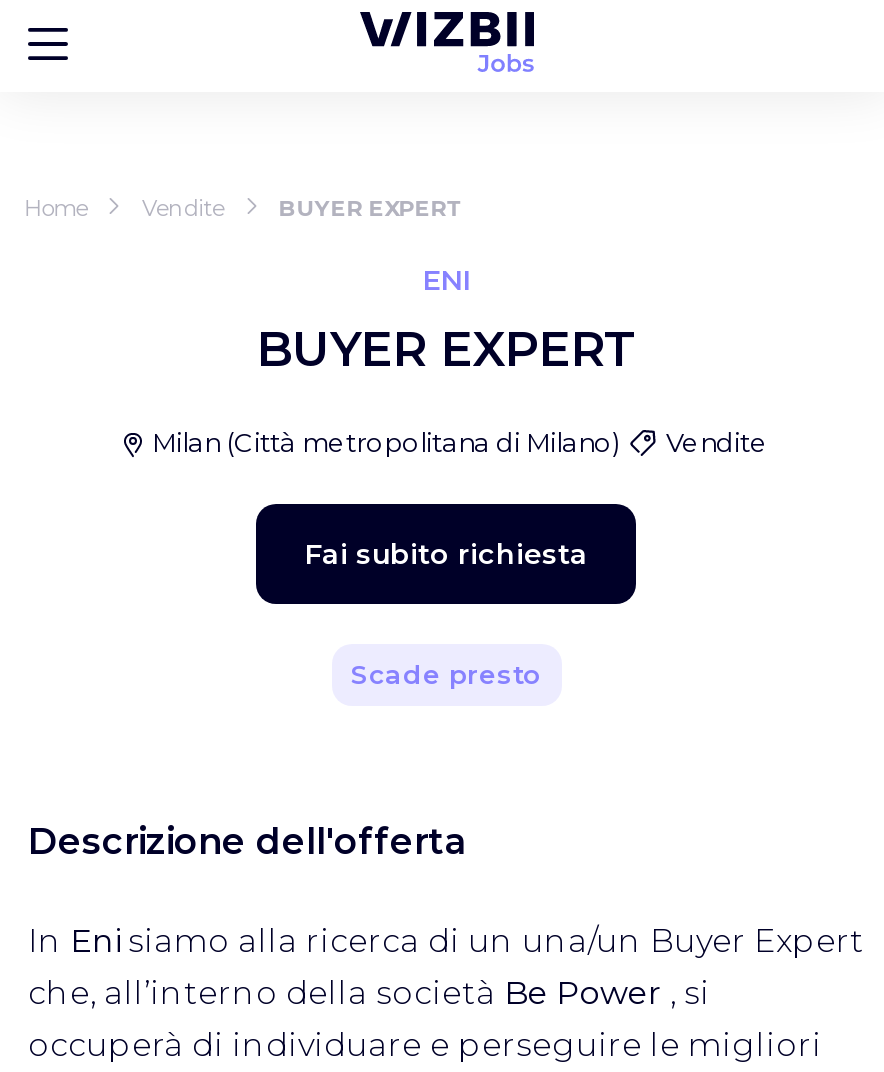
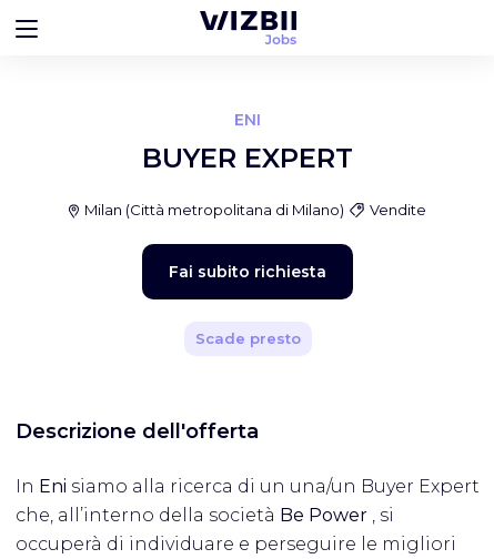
[24,194,464,222] Home | Vendite | BUYER EXPERT -> none

